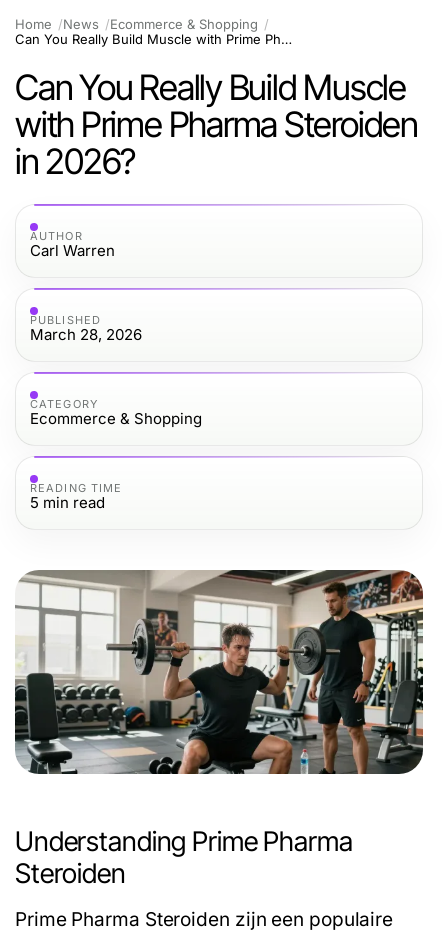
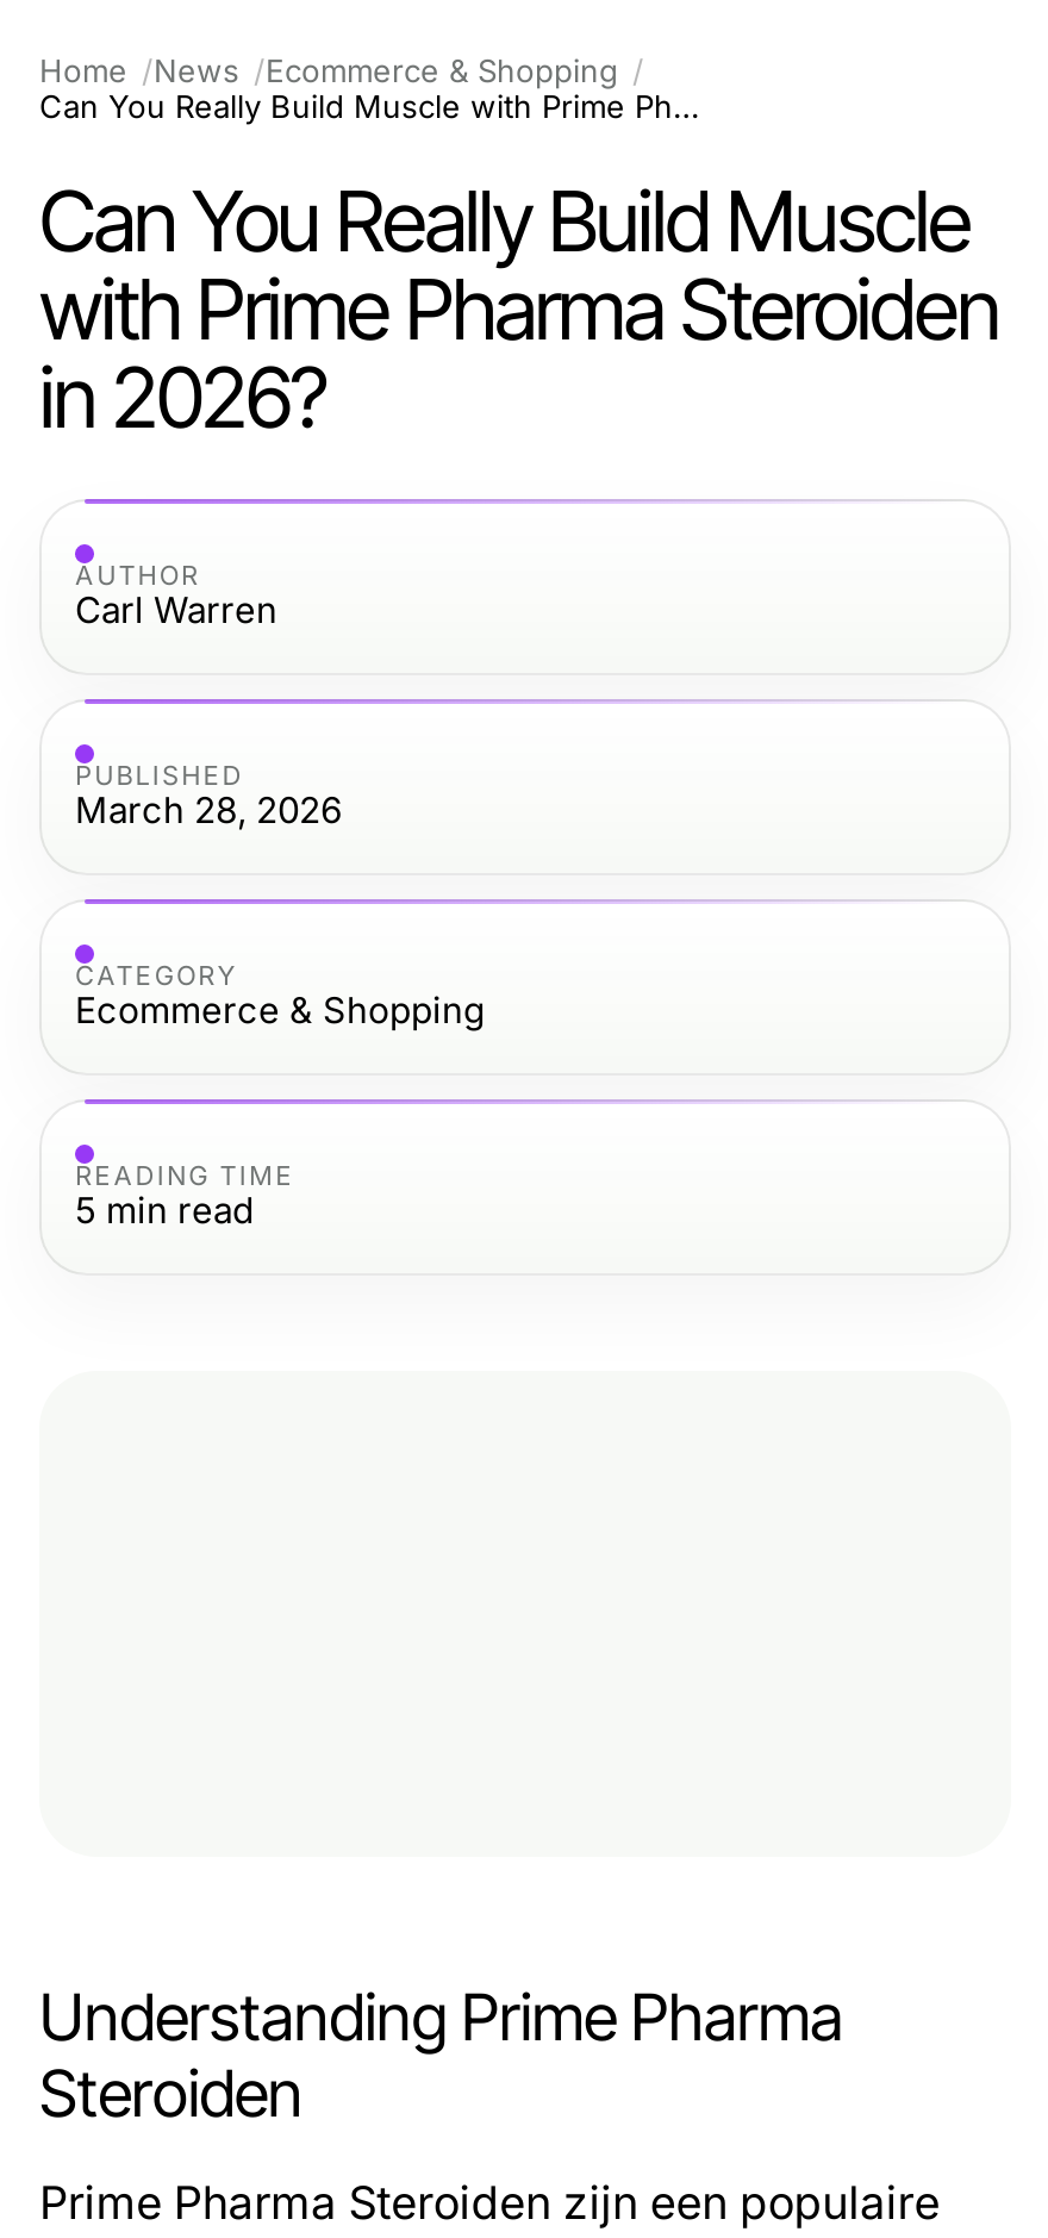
[14,569,424,775] [image] -> none

